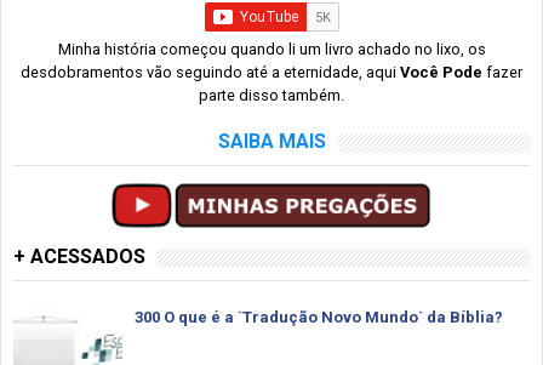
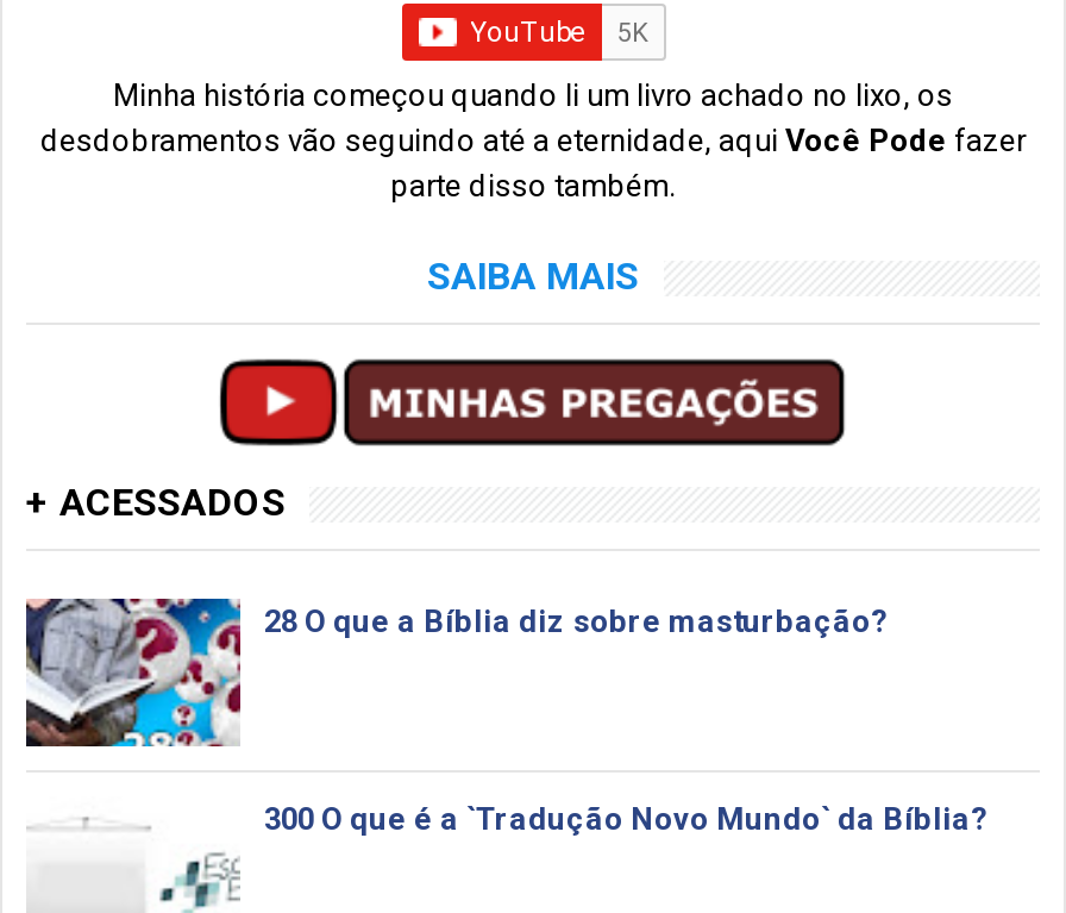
none -> [24,596,888,749] [image] | 28 O que a Bíblia diz sobre masturbação?

